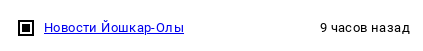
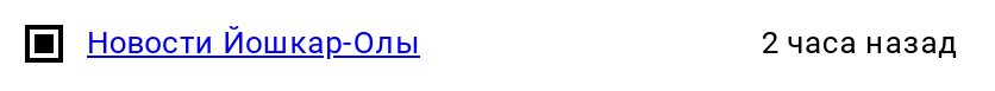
[320,20,410,35] 9 часов назад -> [761,24,958,59] 2 часа назад

